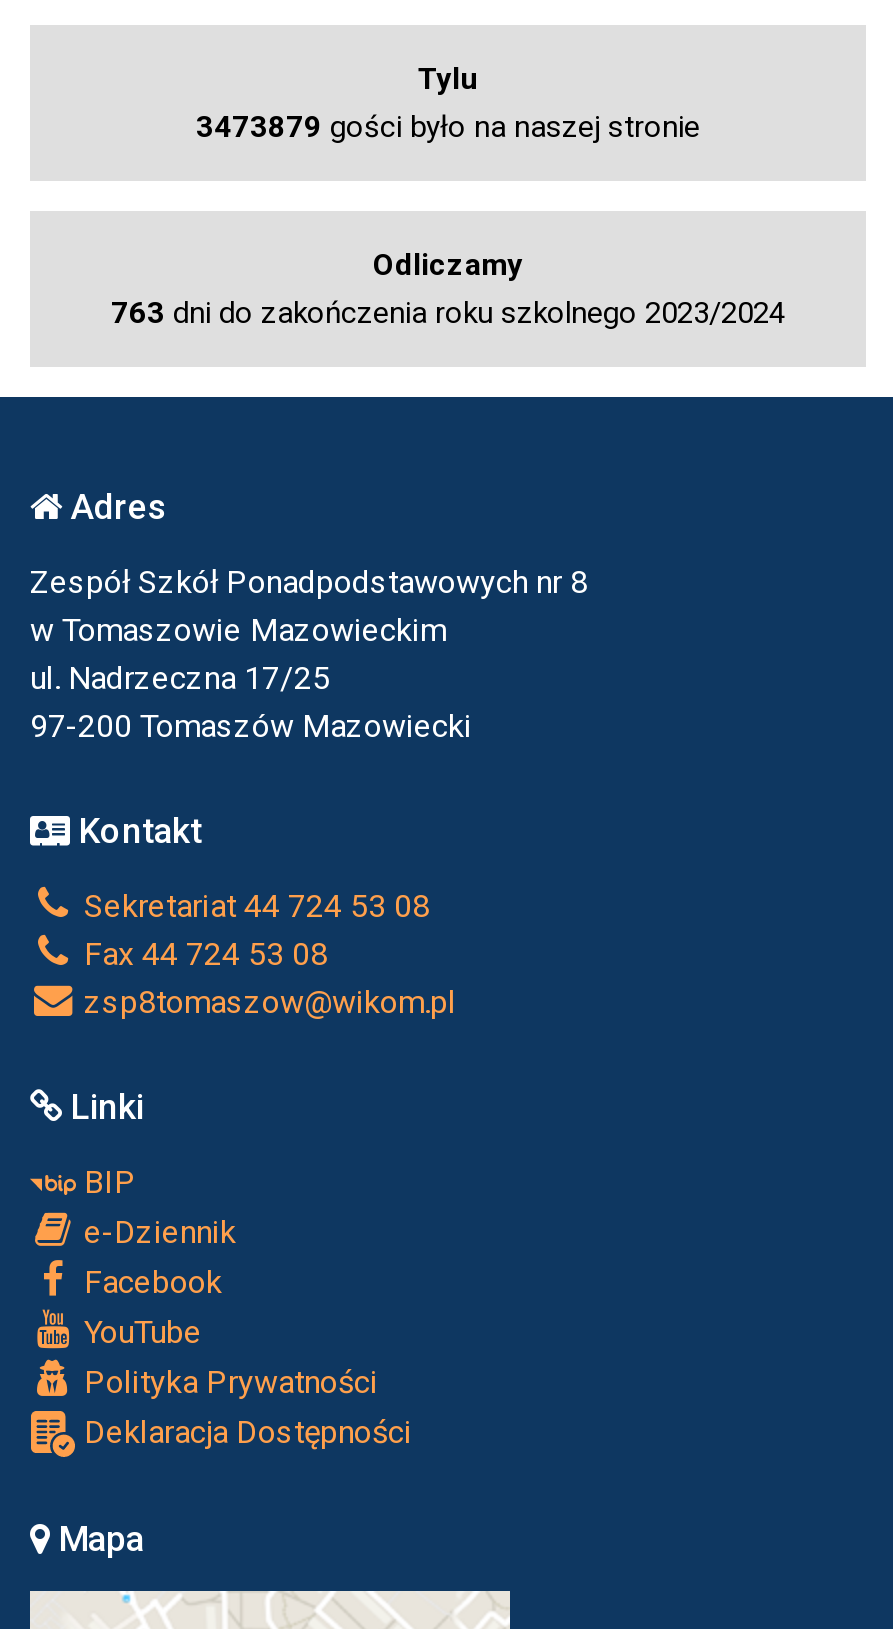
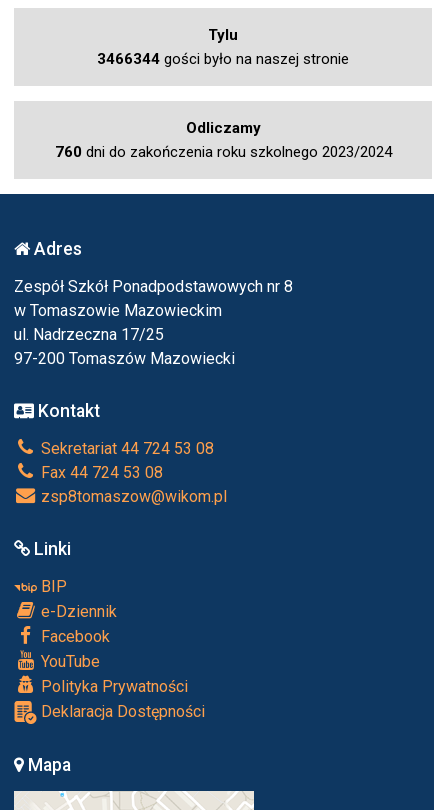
[196,109,700,145] 3473879 gości było na naszej stronie -> [97,50,349,68] 3466344 gości było na naszej stronie
[111,295,785,331] 763 dni do zakończenia roku szkolnego 2023/2024 -> [54,143,391,161] 760 dni do zakończenia roku szkolnego 2023/2024

